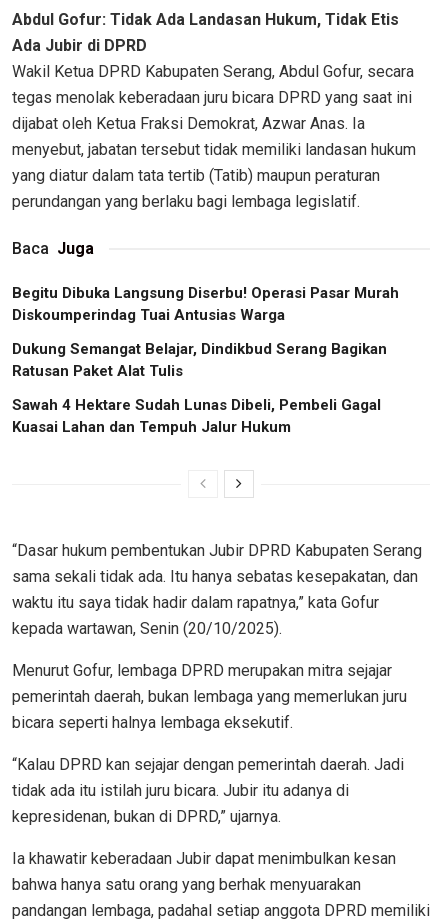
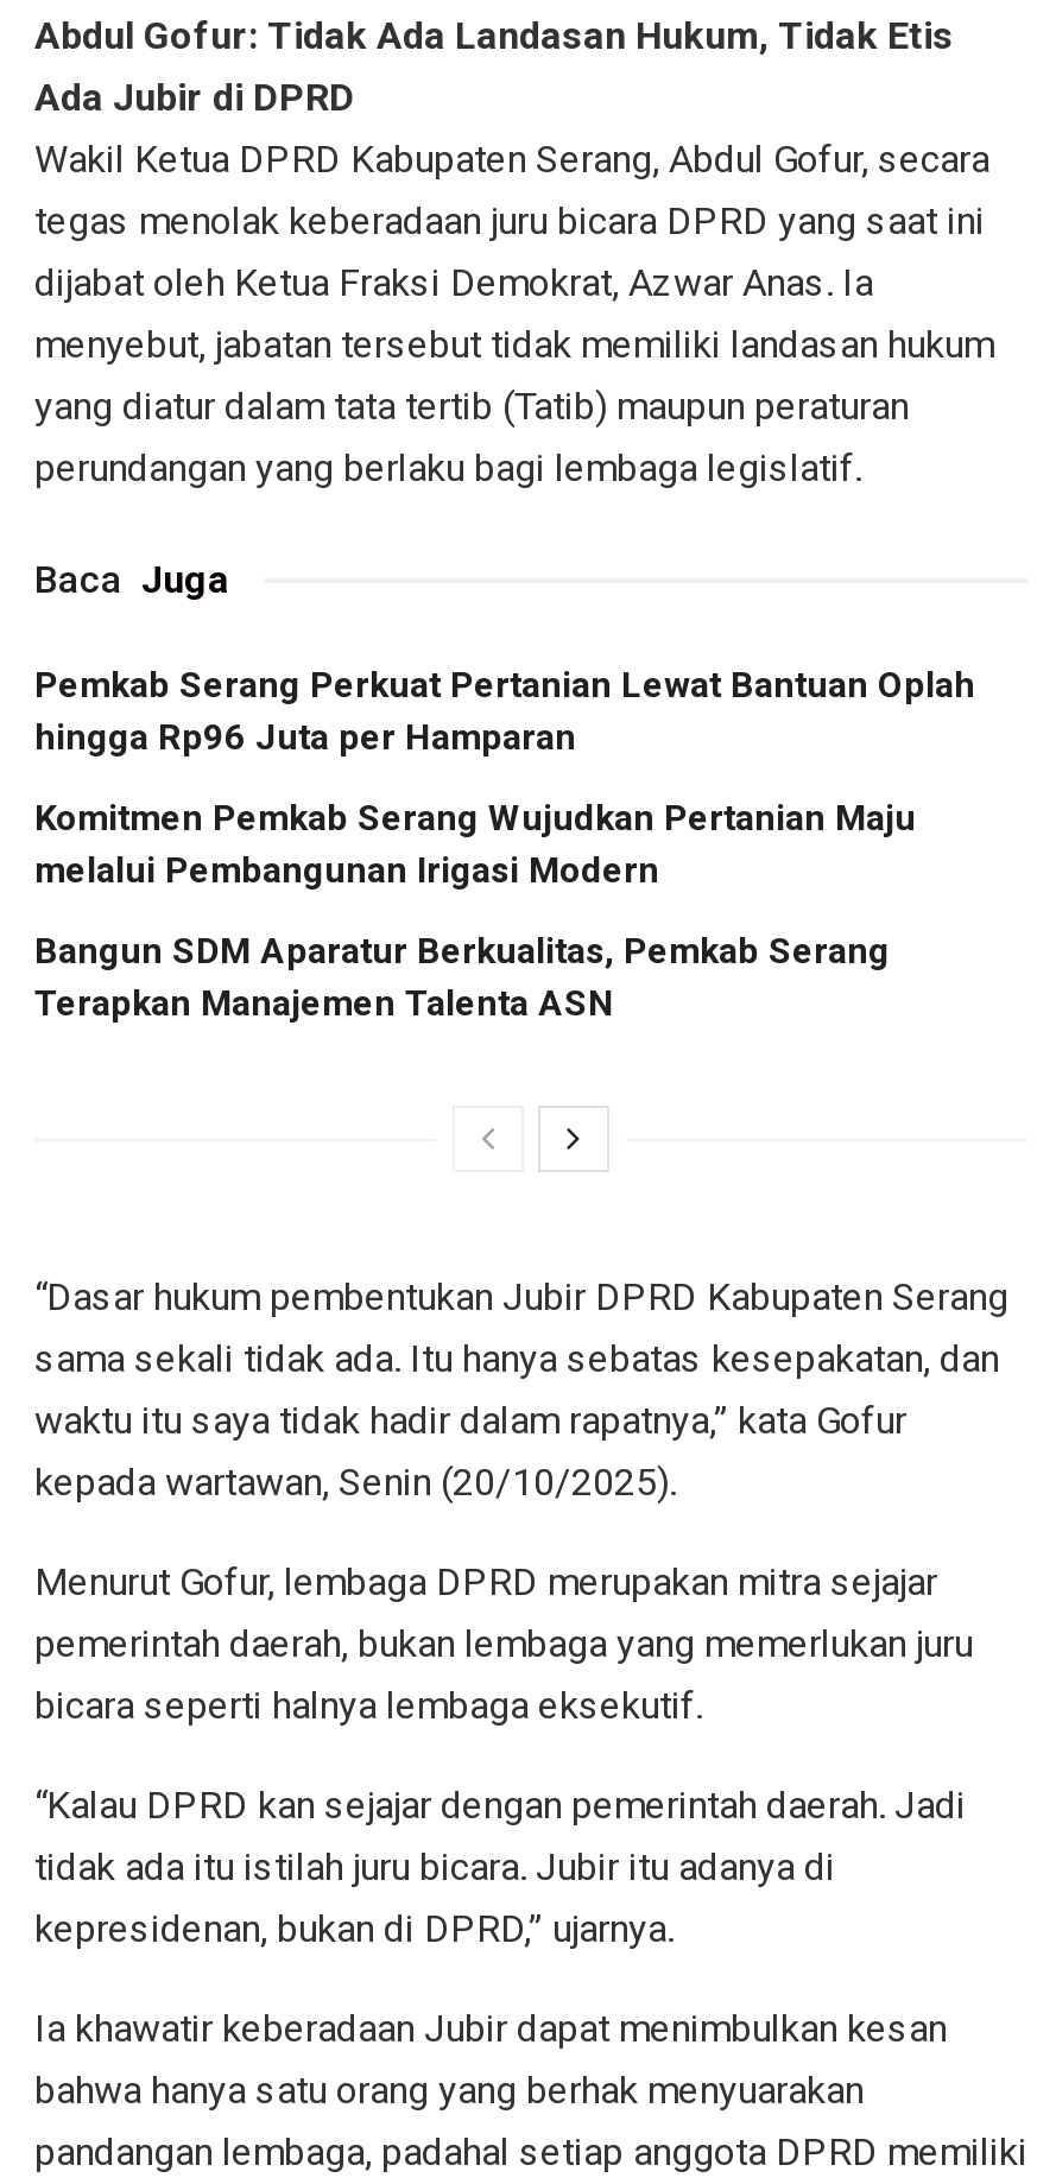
[12,284,399,324] Begitu Dibuka Langsung Diserbu! Operasi Pasar Murah | Diskoumperindag Tuai Antusias Warga -> [34,663,975,758] Pemkab Serang Perkuat Pertanian Lewat Bantuan Oplah | hingga Rp96 Juta per Hamparan
[12,340,387,380] Dukung Semangat Belajar, Dindikbud Serang Bagikan | Ratusan Paket Alat Tulis -> [34,796,916,891] Komitmen Pemkab Serang Wujudkan Pertanian Maju | melalui Pembangunan Irigasi Modern
[12,396,381,436] Sawah 4 Hektare Sudah Lunas Dibeli, Pembeli Gagal | Kuasai Lahan dan Tempuh Jalur Hukum -> [34,929,890,1024] Bangun SDM Aparatur Berkualitas, Pemkab Serang | Terapkan Manajemen Talenta ASN

